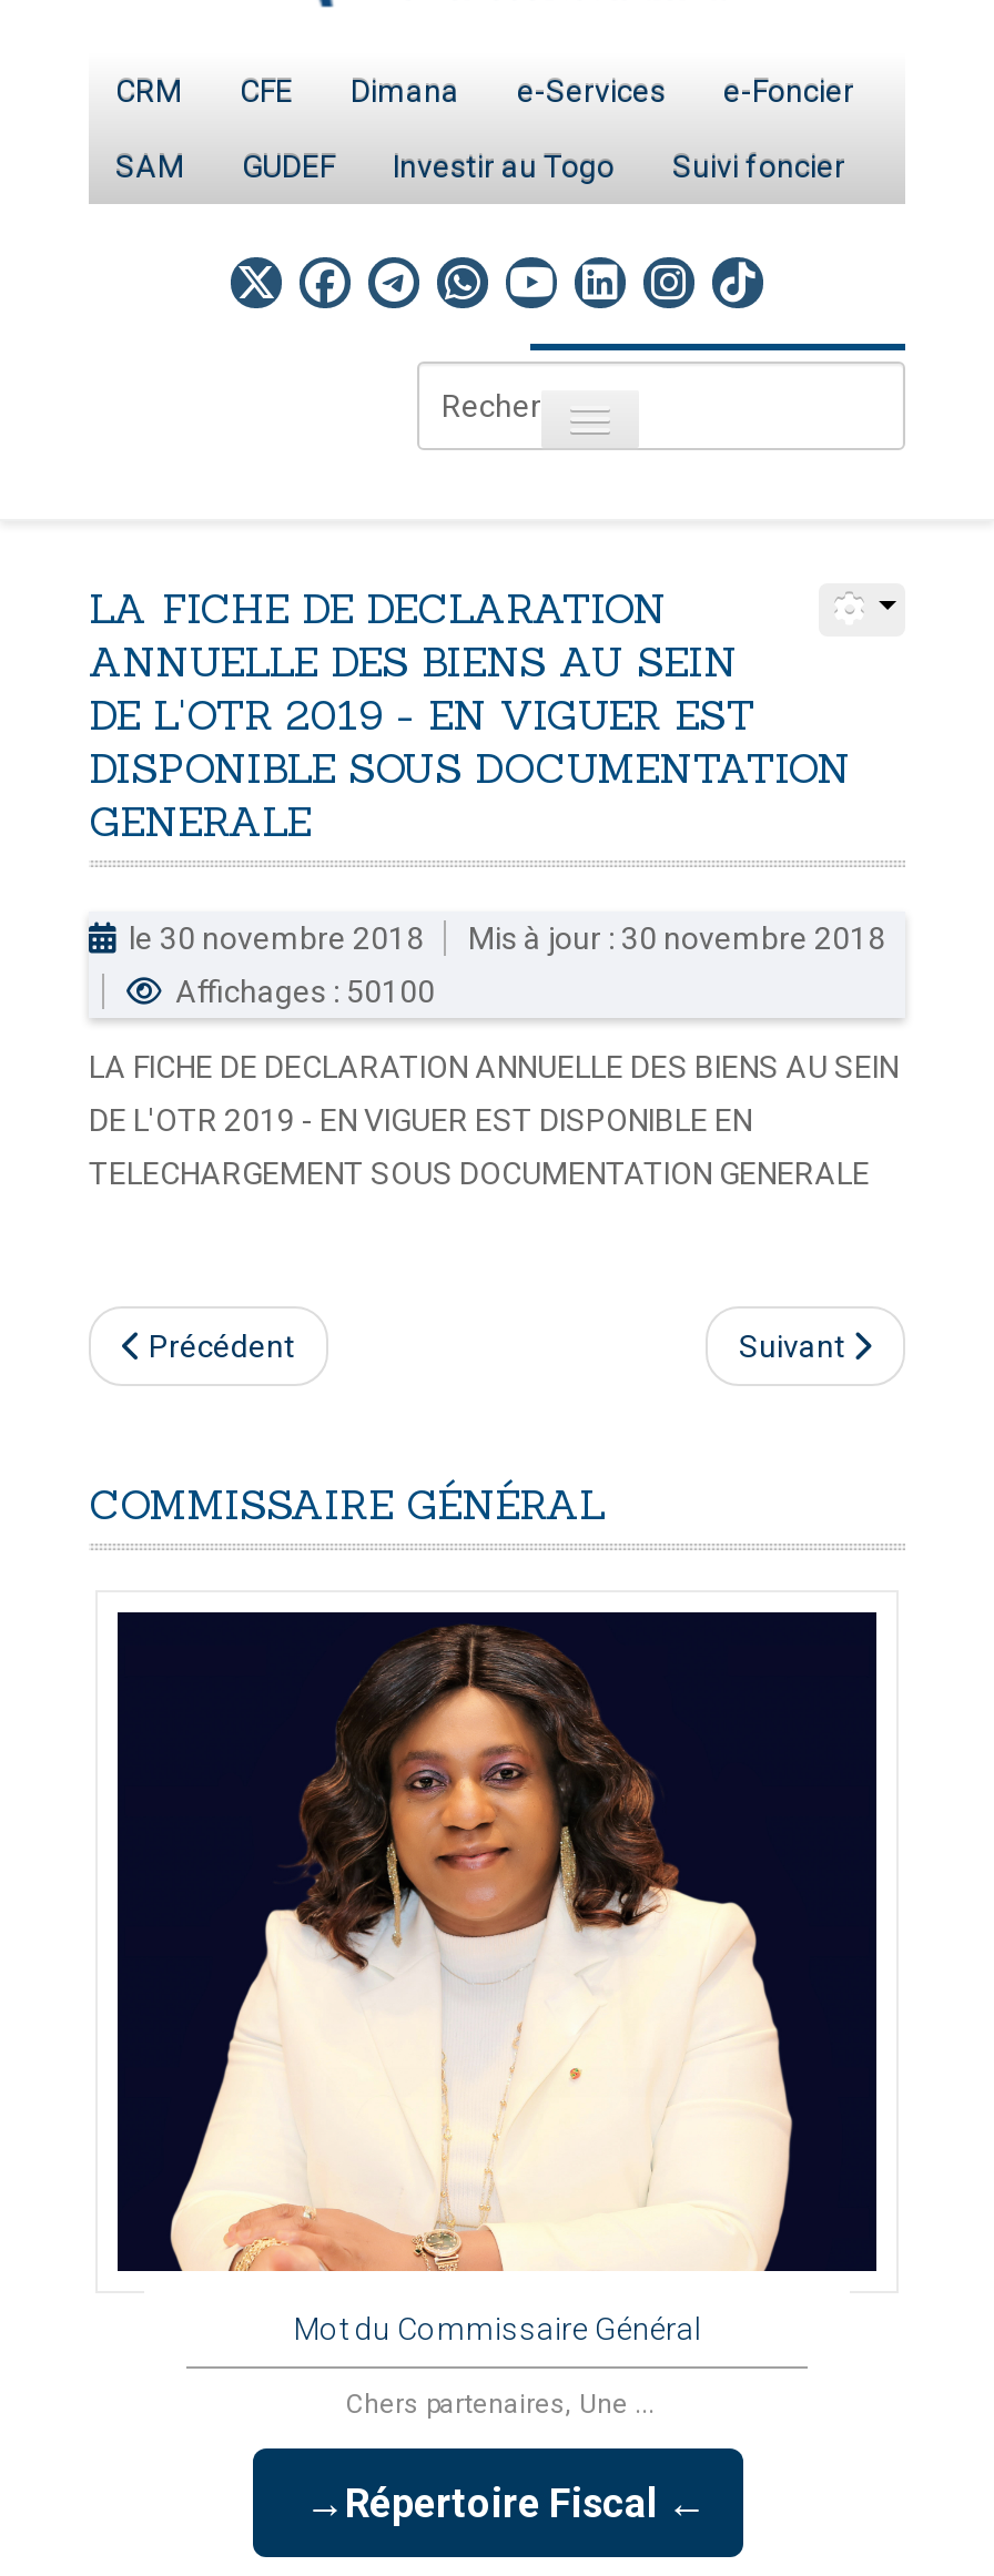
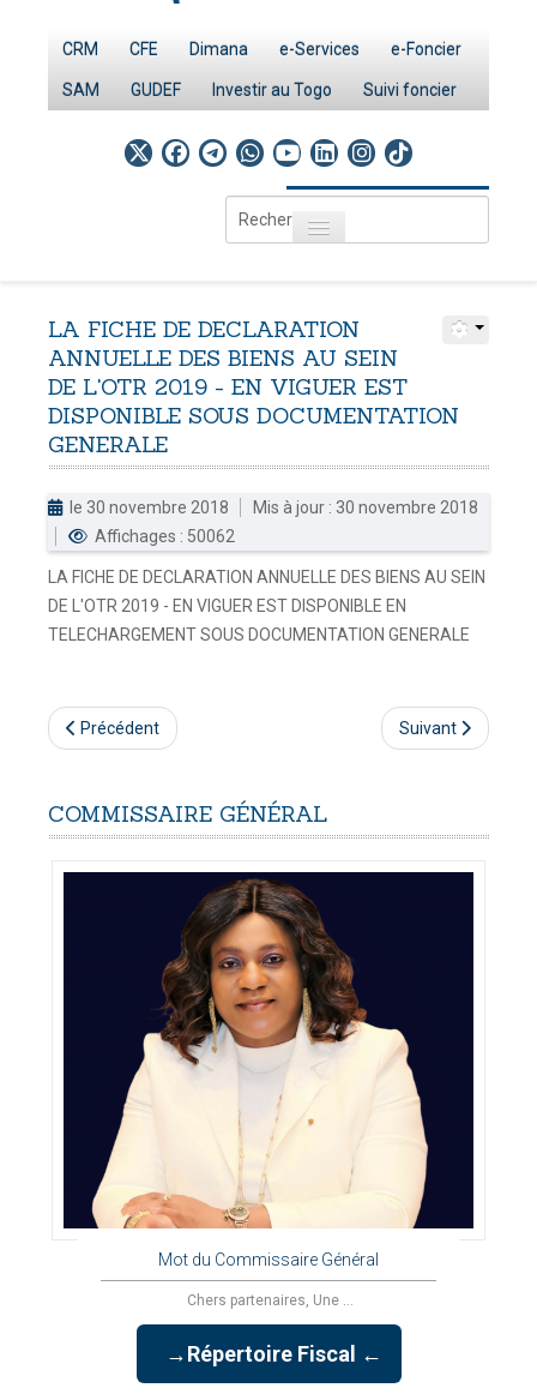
[169,974,435,1009] Affichages : 50100 -> [91,527,235,546] Affichages : 50062

